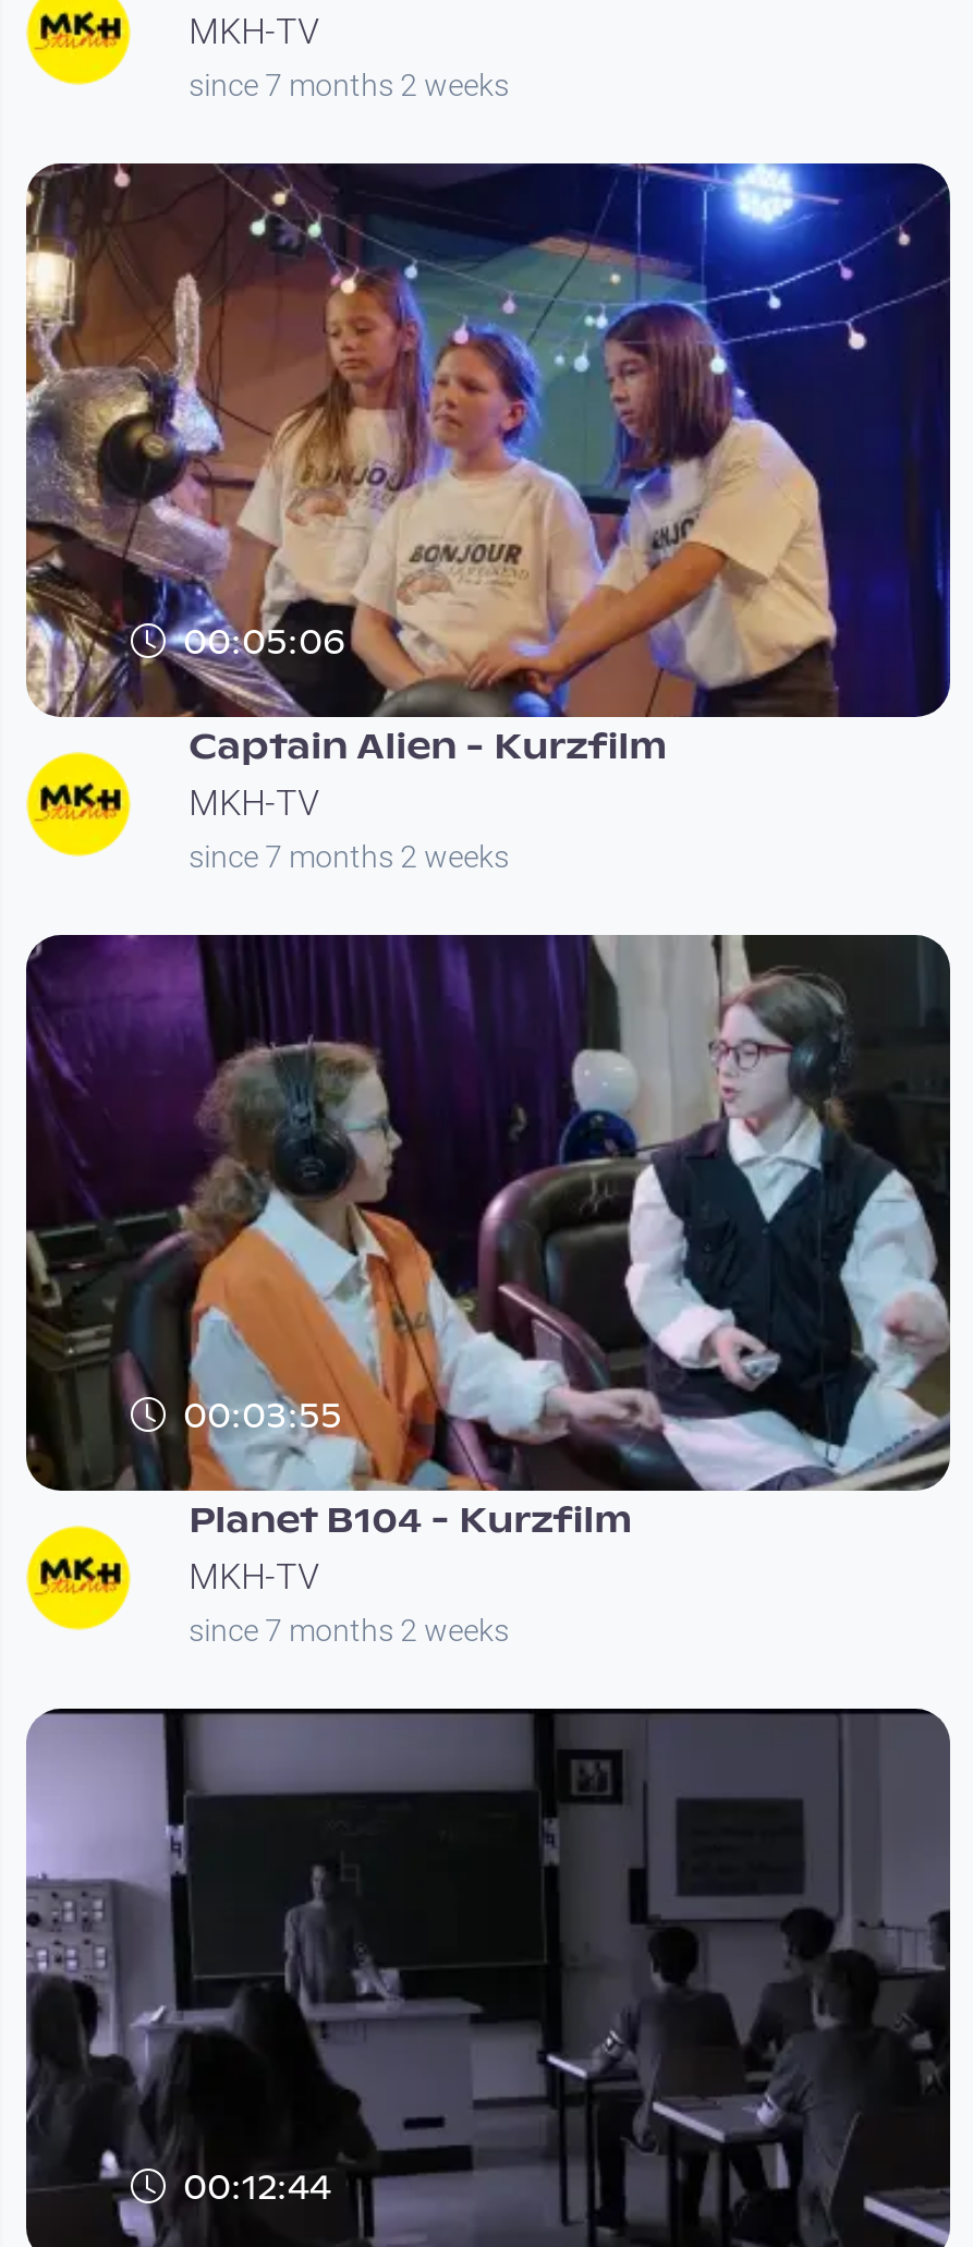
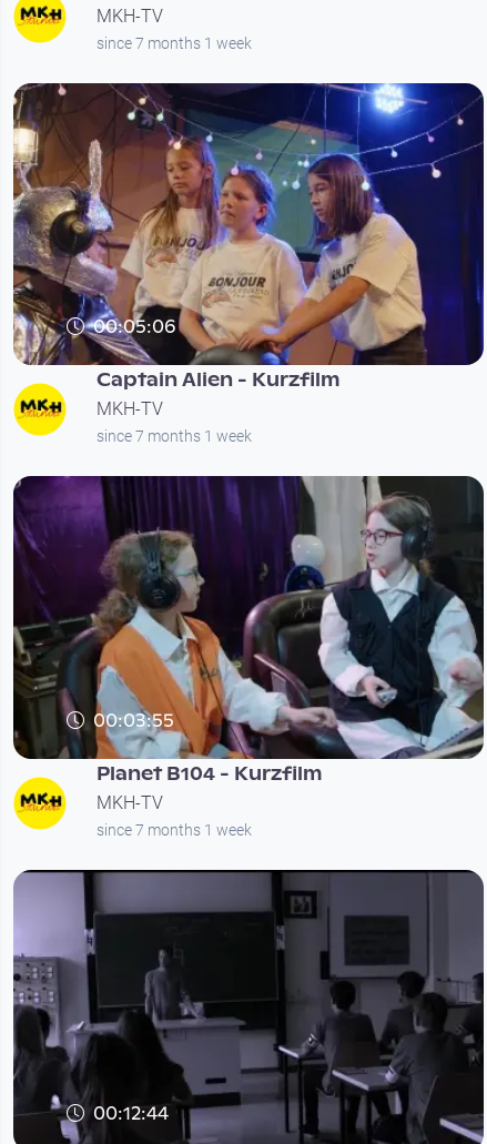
[189,67,509,102] since 7 months 2 weeks -> [96,34,251,52] since 7 months 1 week
[189,840,509,874] since 7 months 2 weeks -> [96,427,251,445] since 7 months 1 week
[189,1612,509,1647] since 7 months 2 weeks -> [96,821,251,838] since 7 months 1 week

